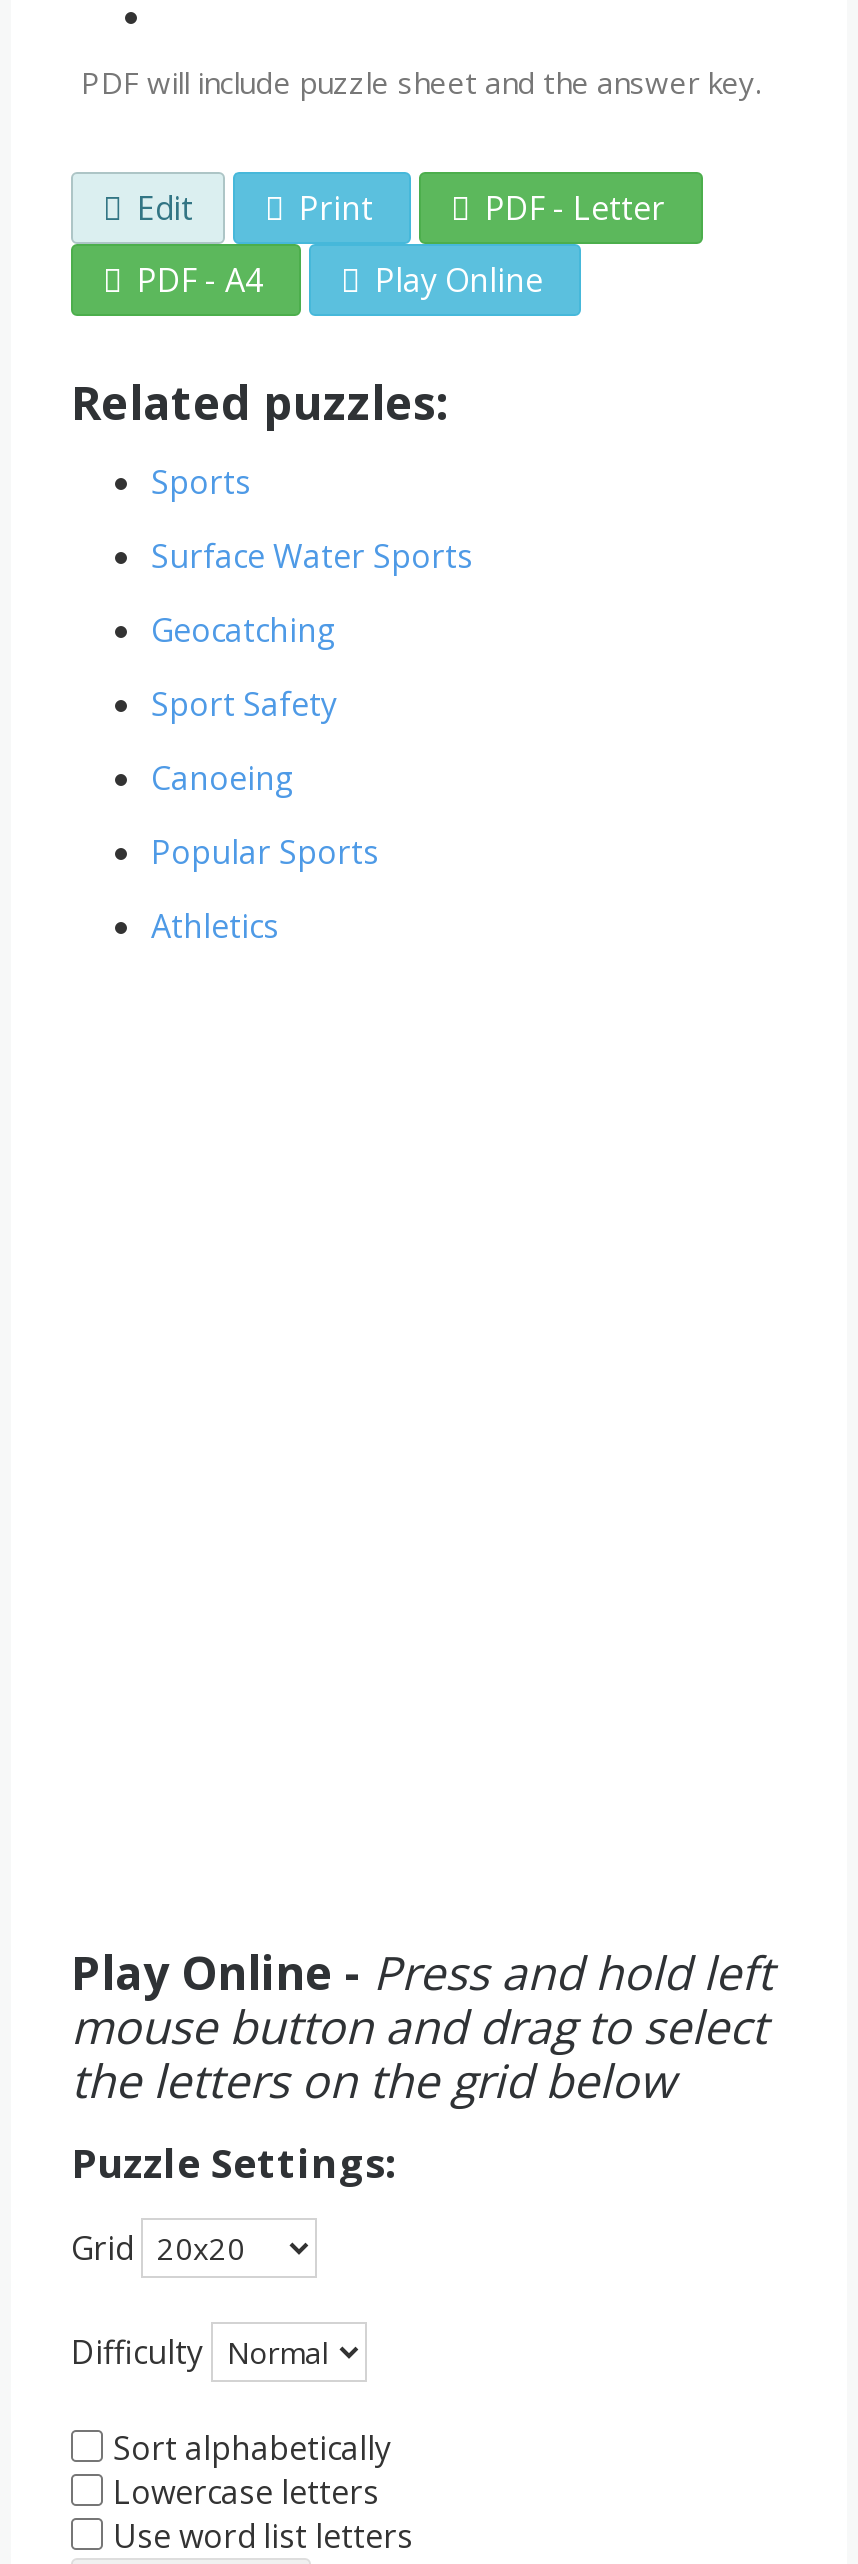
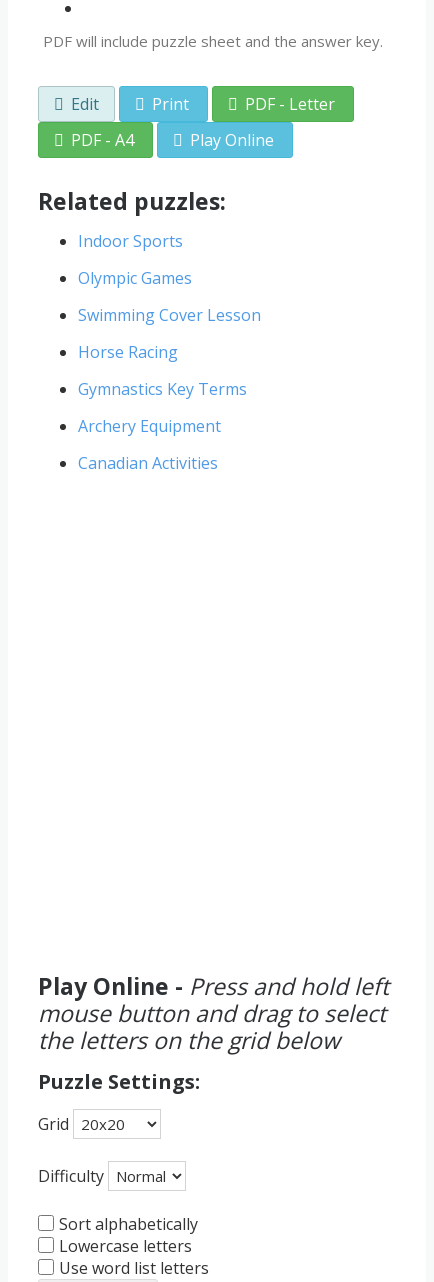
[151,459,251,503] Sports -> [78,230,183,252] Indoor Sports
[151,533,473,577] Surface Water Sports -> [78,267,192,289] Olympic Games
[151,607,337,651] Geocatching -> [78,304,261,326] Swimming Cover Lesson
[151,681,337,725] Sport Safety -> [78,341,178,363] Horse Racing
[151,755,295,799] Canoeing -> [78,378,247,400] Gymnastics Key Terms
[151,829,379,873] Popular Sports -> [78,415,221,437] Archery Equipment
[151,903,279,947] Athletics -> [78,452,218,474] Canadian Activities

